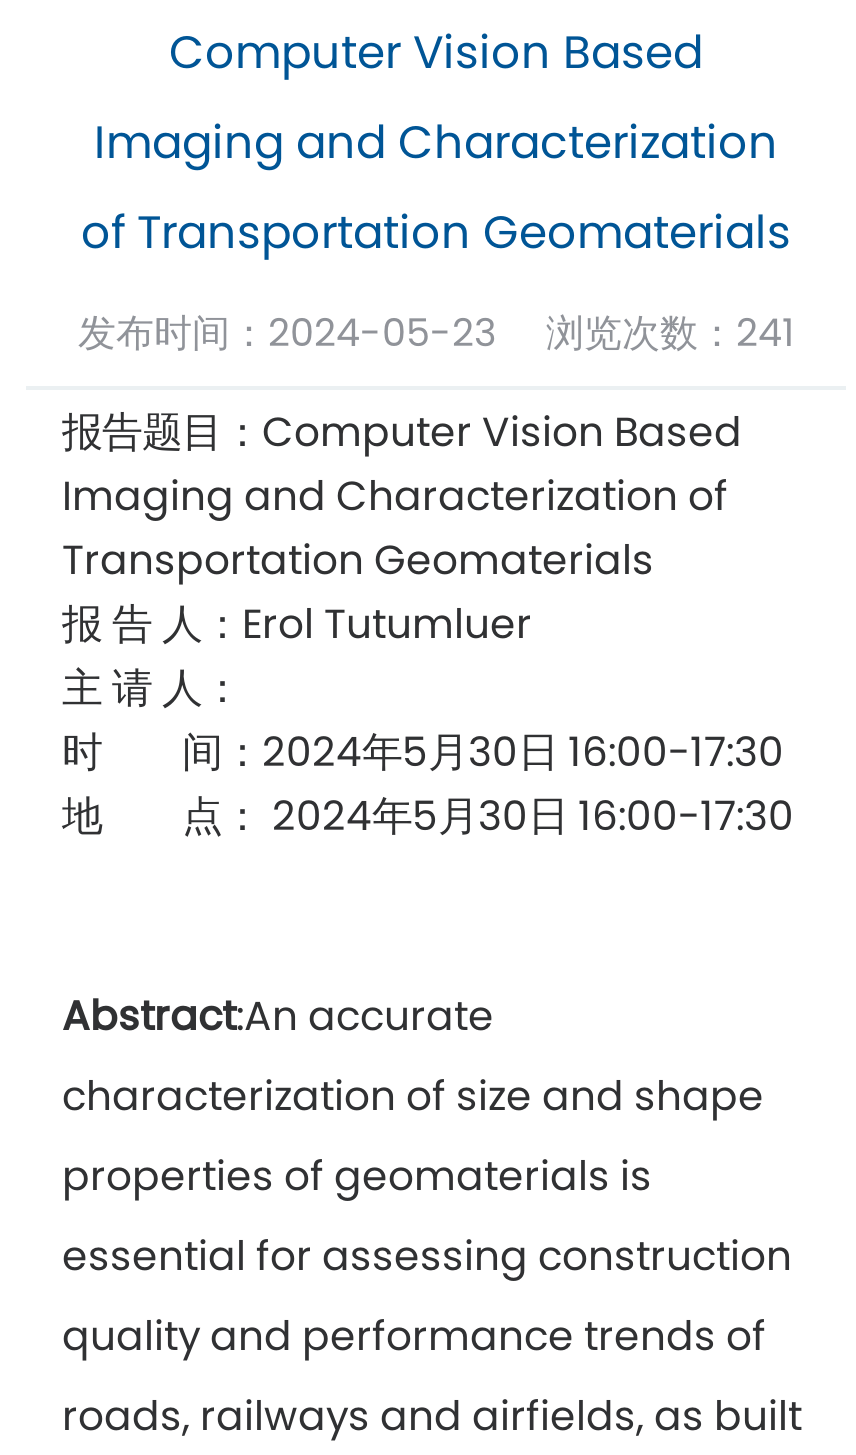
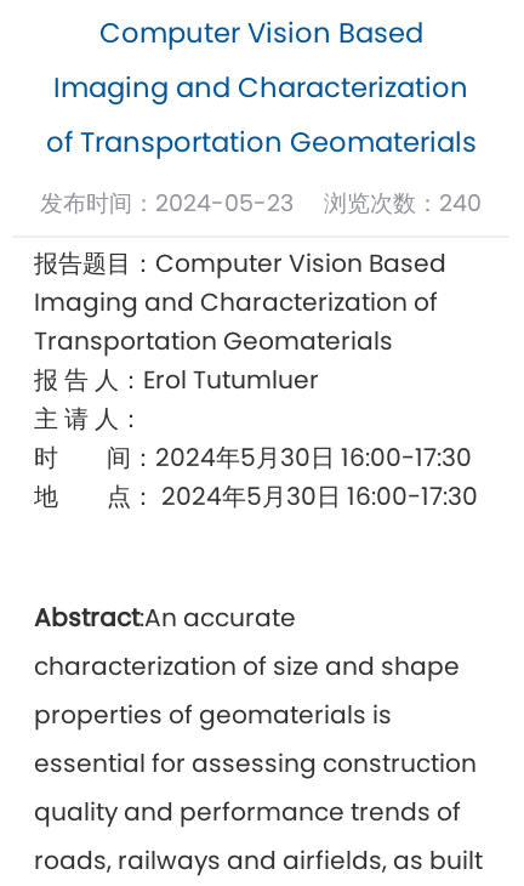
[78,307,794,361] 发布时间：2024-05-23 浏览次数：241 -> [40,187,482,220] 发布时间：2024-05-23 浏览次数：240

